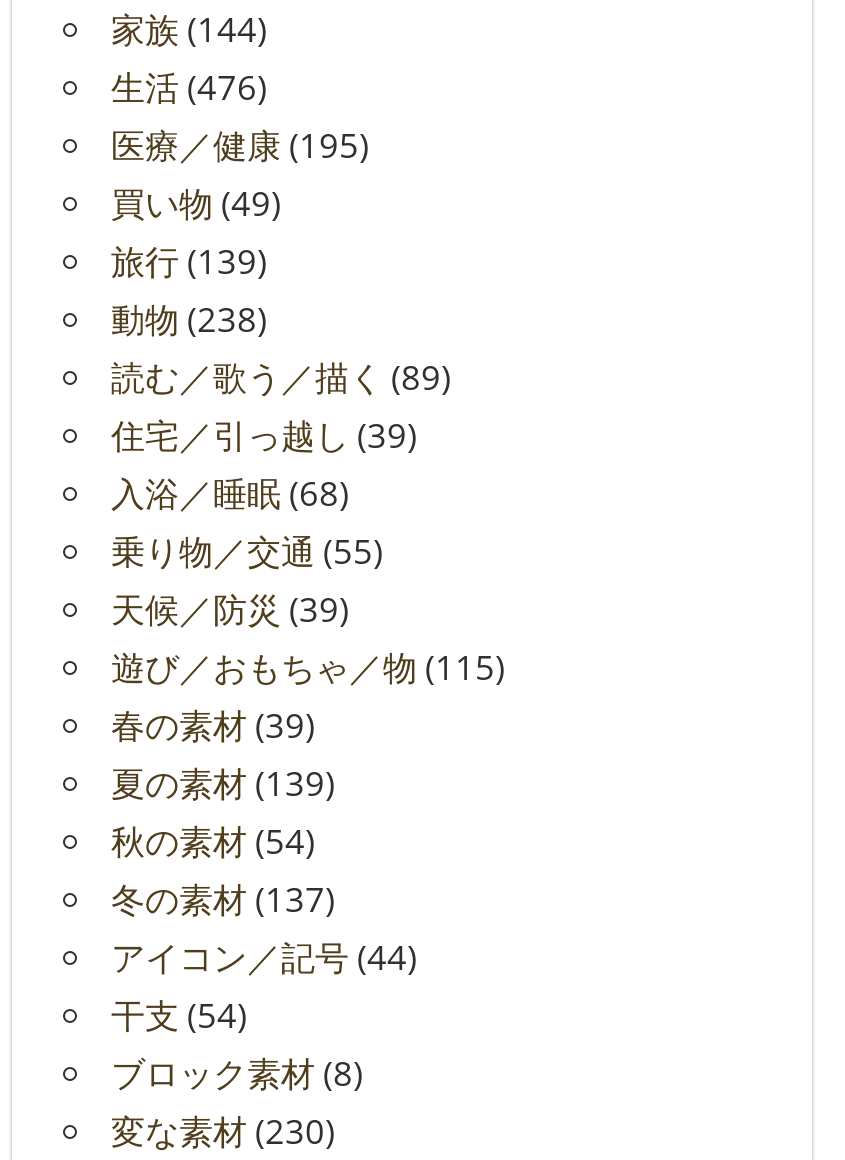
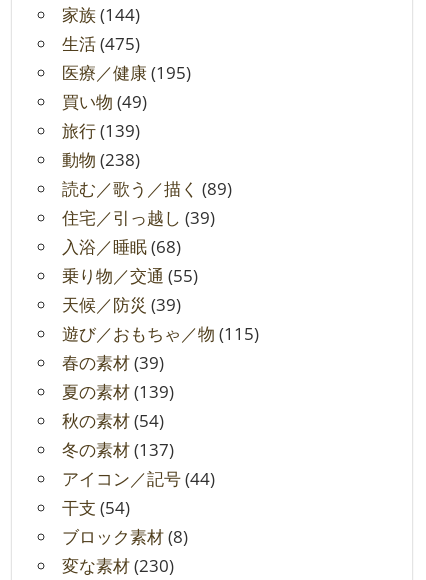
[111,64,267,110] 生活(476) -> [61,32,139,55] 生活(475)

